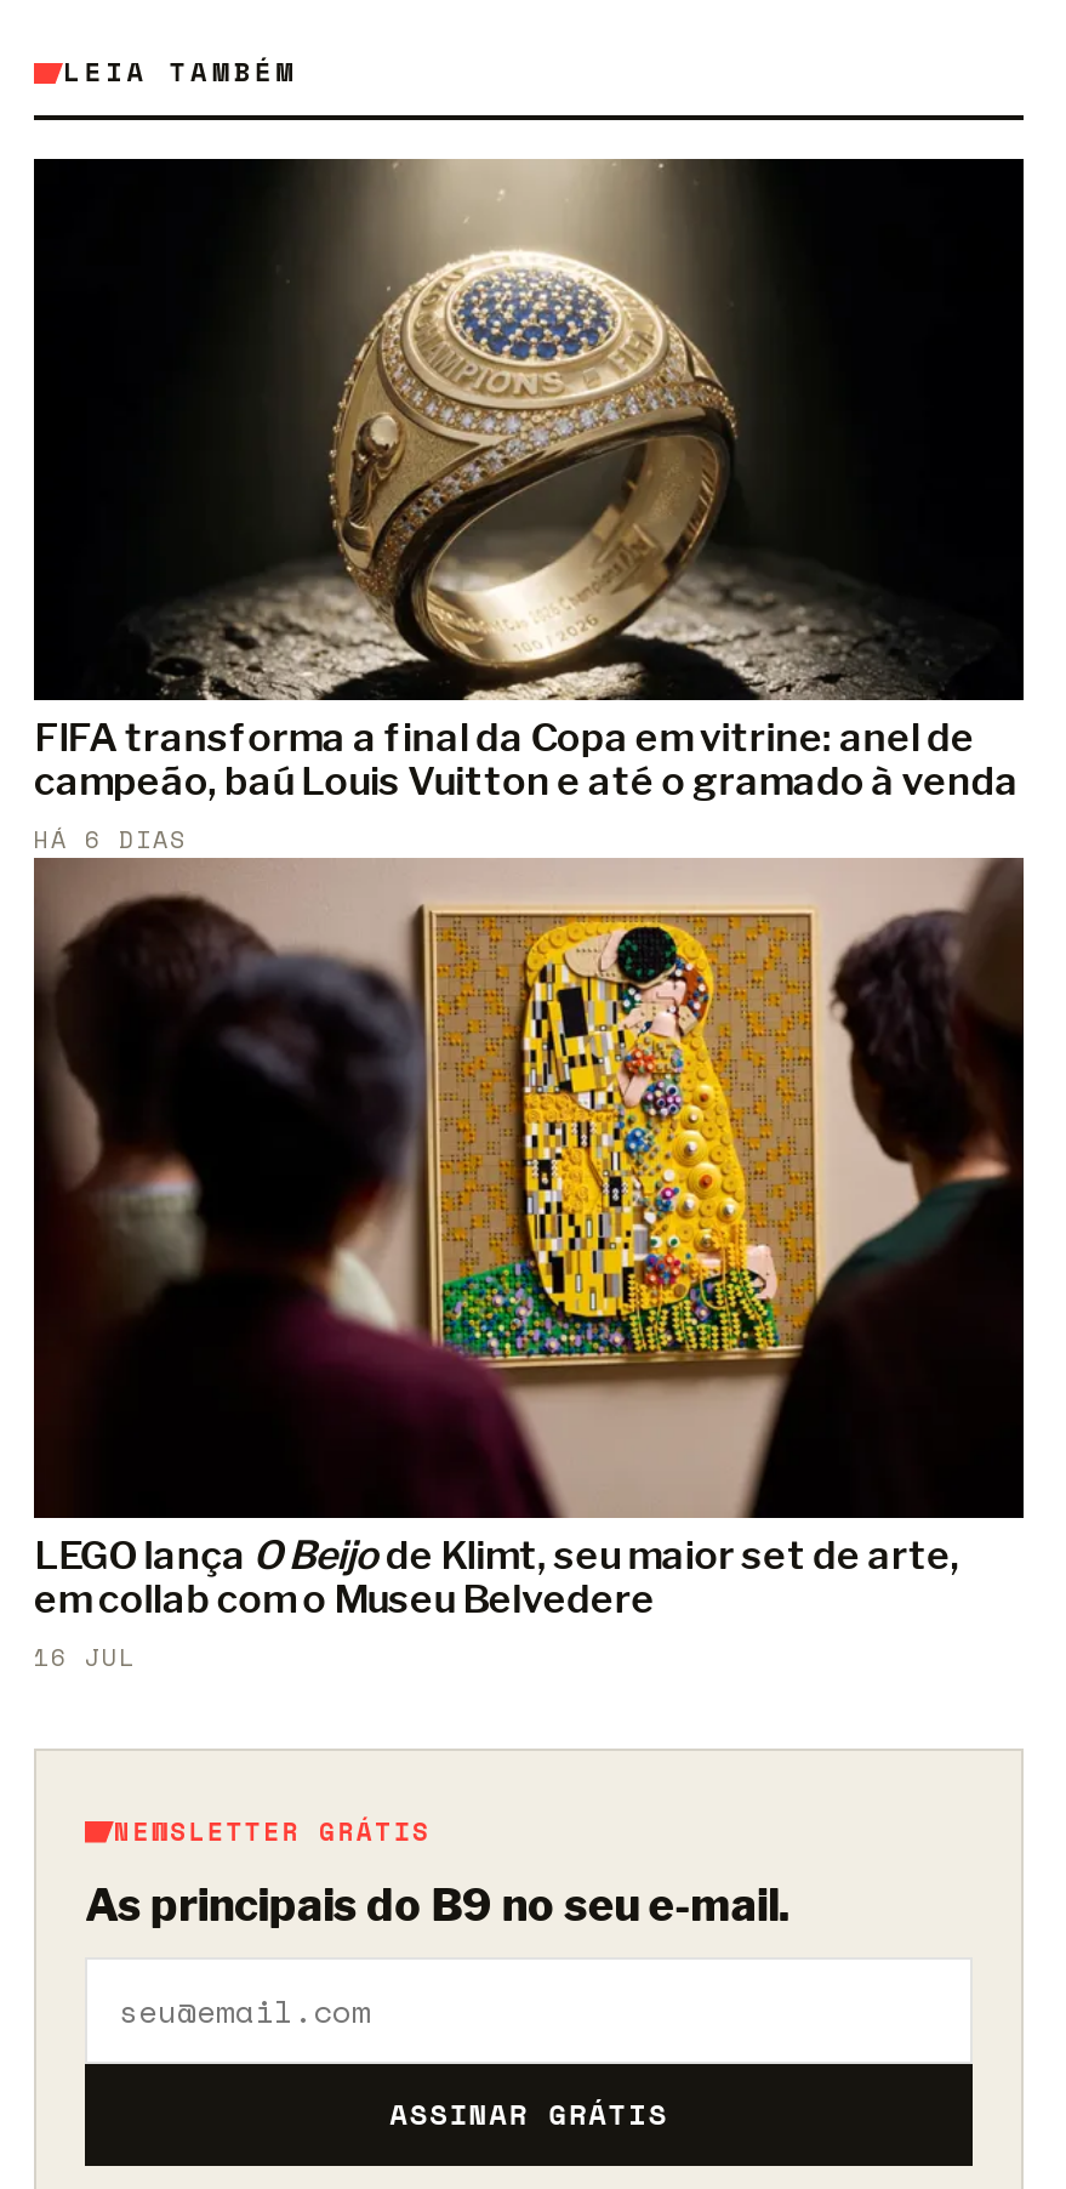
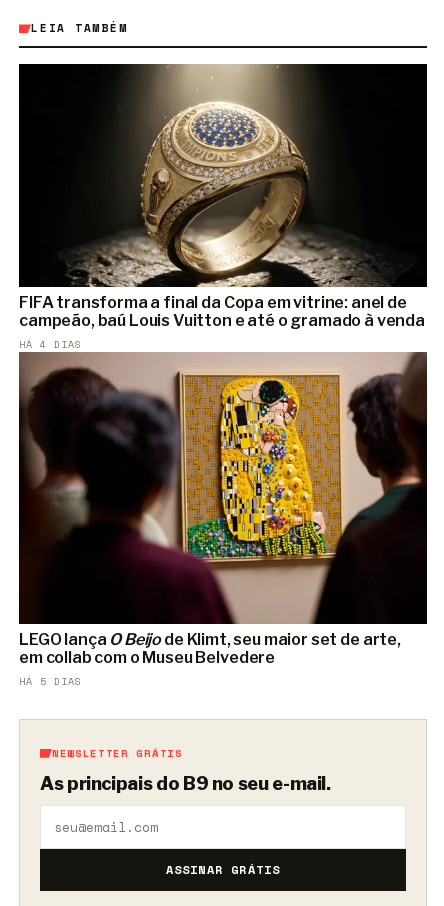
[34,821,187,857] HÁ 6 DIAS -> [19,337,82,352] HÁ 4 DIAS
[34,1639,136,1675] 16 JUL -> [19,674,82,689] HÁ 5 DIAS

